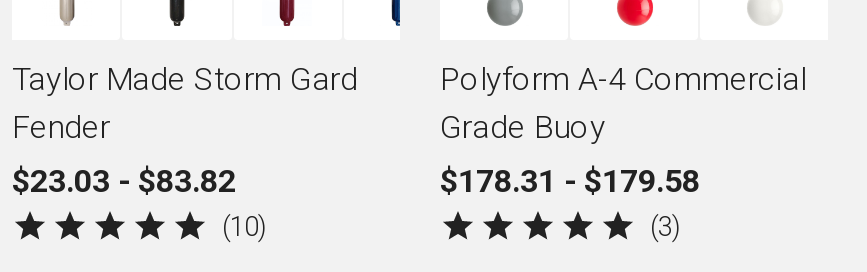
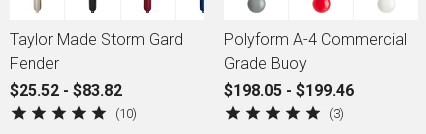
[12,162,236,200] $23.03 - $83.82 -> [10,81,122,100] $25.52 - $83.82
[440,162,700,200] $178.31 - $179.58 -> [224,81,354,100] $198.05 - $199.46

